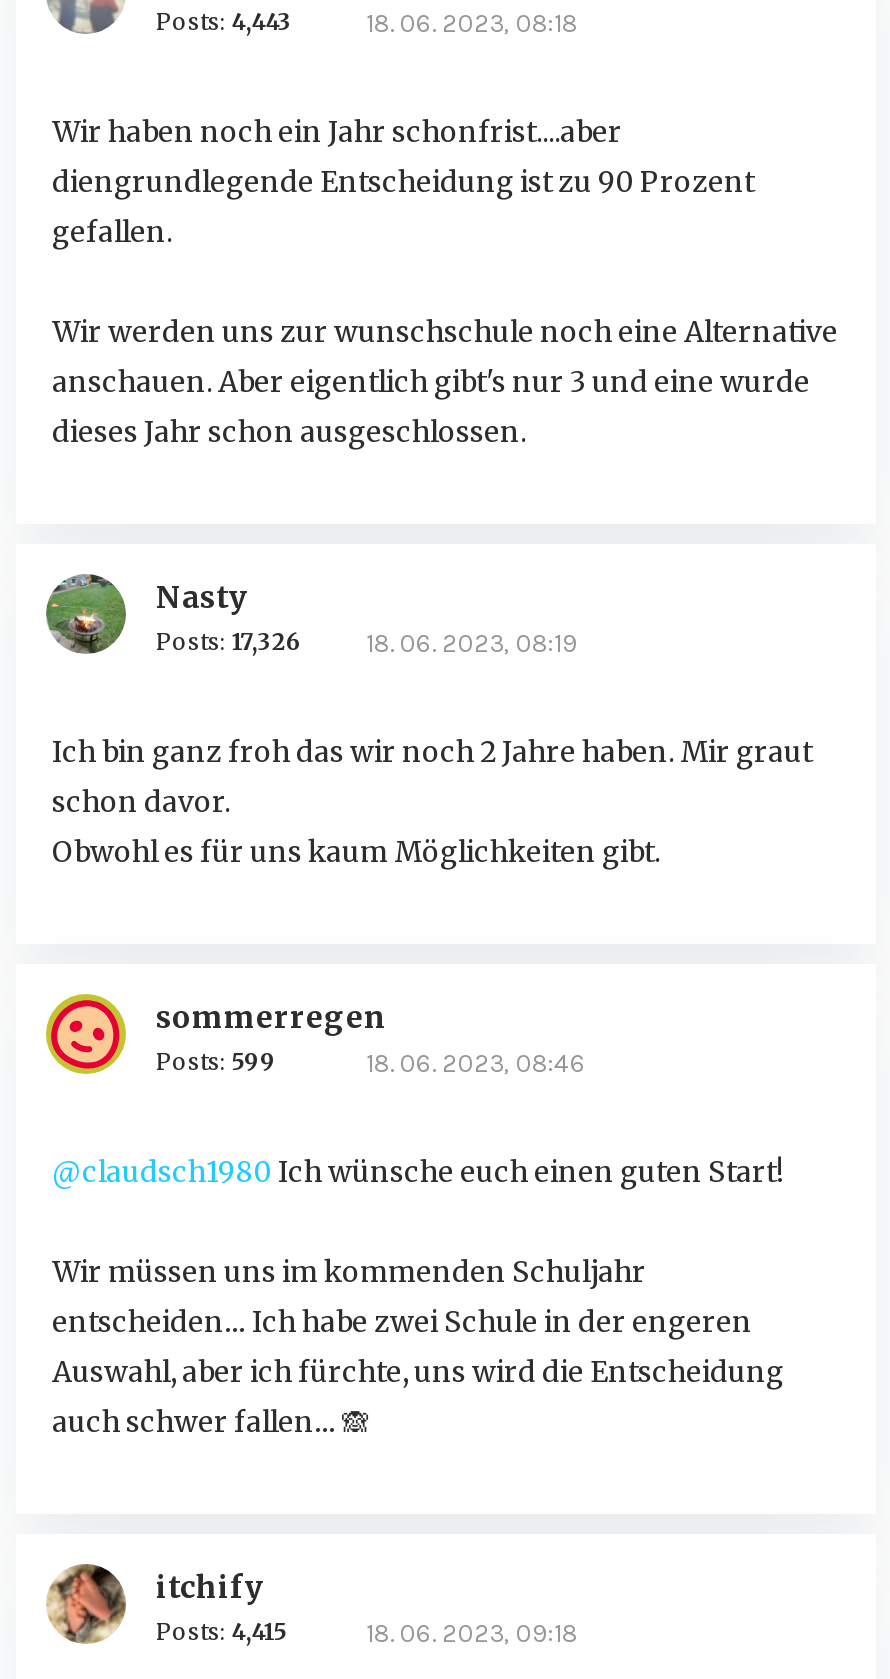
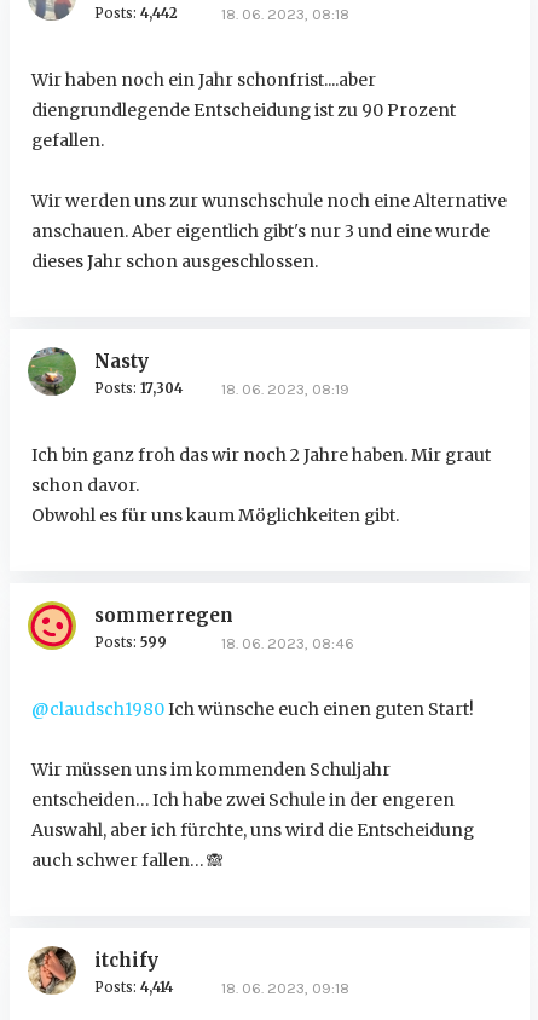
[156,7,292,35] Posts: 4,443 -> [94,4,178,21] Posts: 4,442
[156,627,302,655] Posts: 17,326 -> [94,380,183,397] Posts: 17,304
[156,1617,286,1645] Posts: 4,415 -> [94,978,173,995] Posts: 4,414

